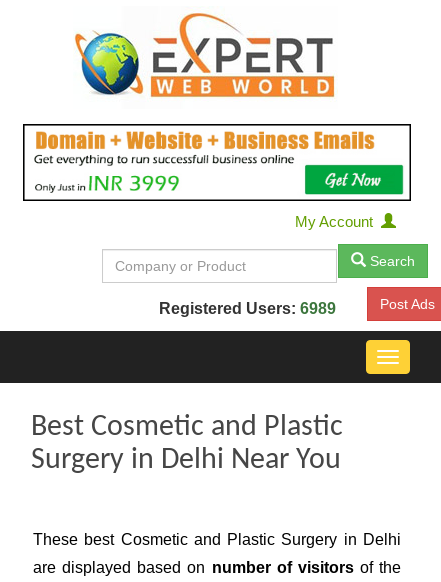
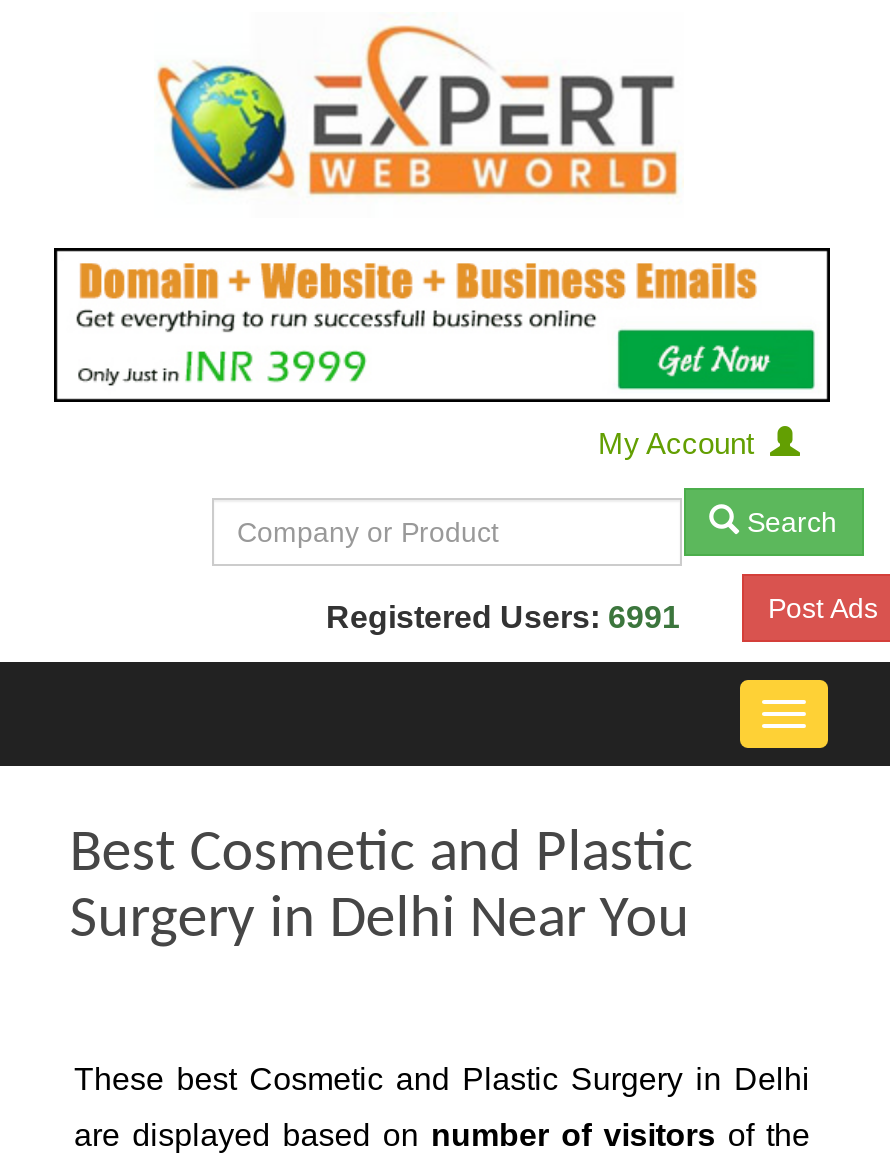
[159,300,336,317] Registered Users: 6989 -> [326,601,680,635] Registered Users: 6991

